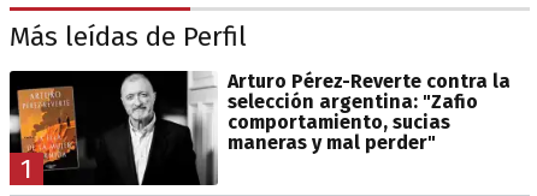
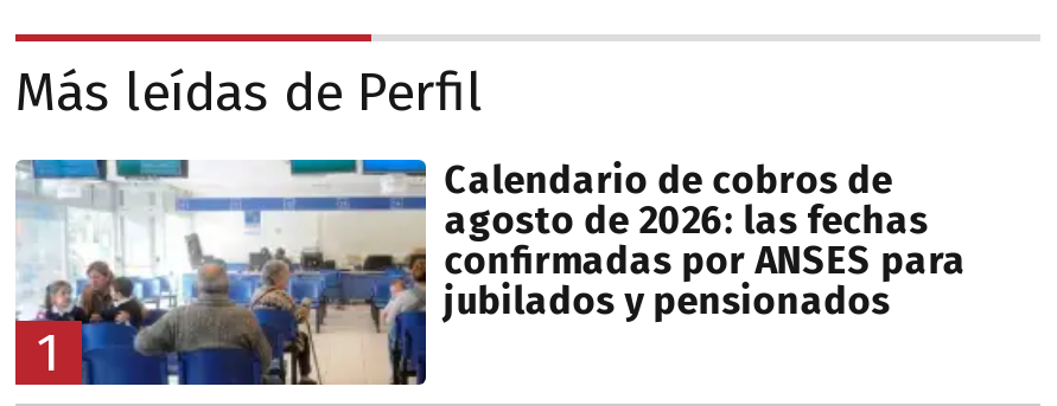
[8,69,510,186] [image] | Arturo Pérez-Reverte contra la | selección argentina: "Zafio | comportamiento, sucias | maneras y mal perder" -> [15,157,966,387] [image] | Calendario de cobros de | agosto de 2026: las fechas | confirmadas por ANSES para | jubilados y pensionados

